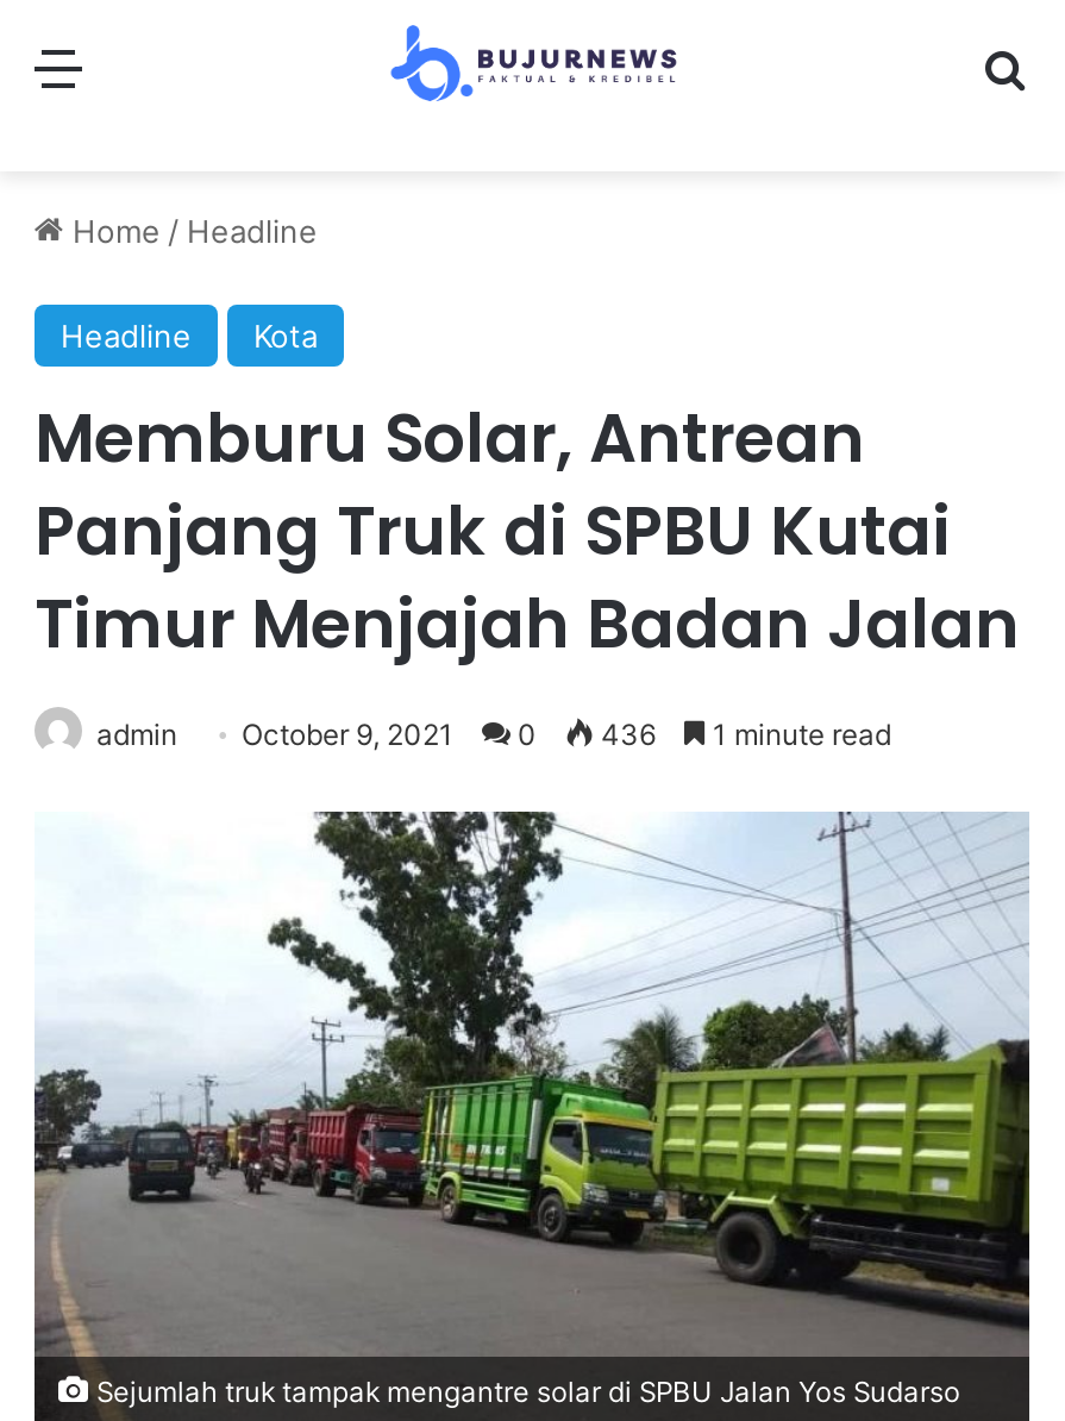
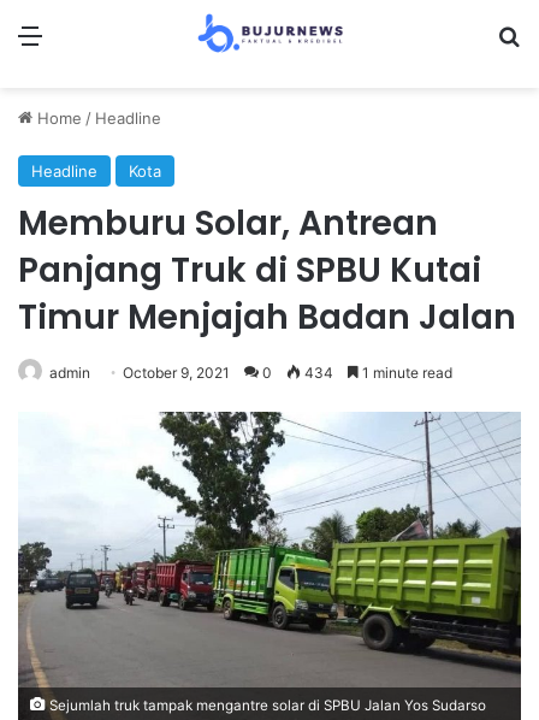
[96,716,891,752] admin October 9, 2021 0 436 1 minute read -> [49,364,452,382] admin October 9, 2021 0 434 1 minute read

